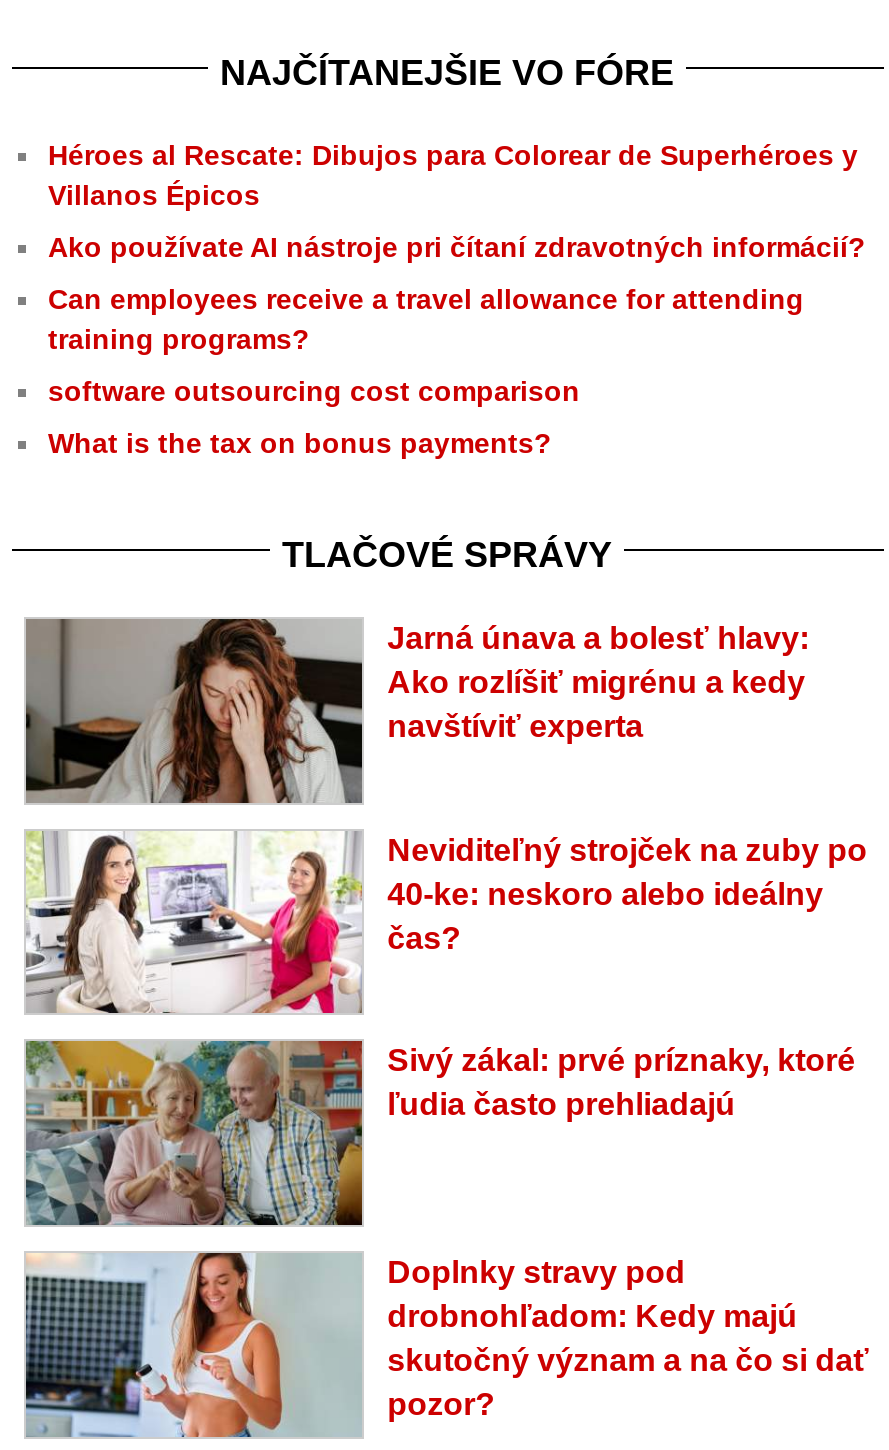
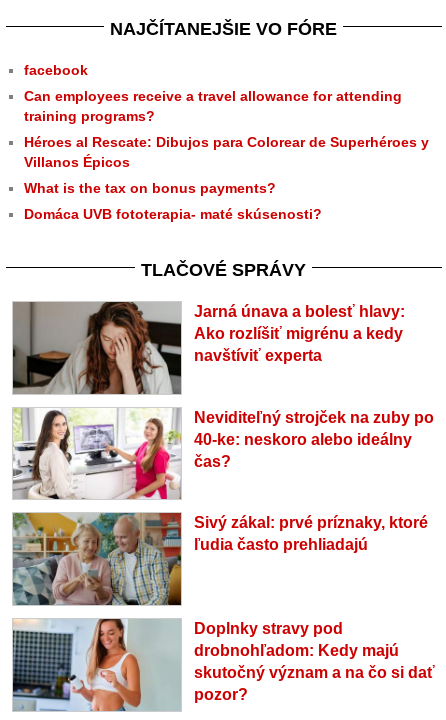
moved [48,139,858,211] -> [24,134,429,170]: Héroes al Rescate: Dibujos para Colorear de Superhéroes y | Villanos Épicos
[48,231,866,263] Ako používate AI nástroje pri čítaní zdravotných informácií? -> [24,62,88,78] facebook
moved [48,283,804,355] -> [24,88,402,124]: Can employees receive a travel allowance for attending | training programs?
[48,375,580,407] software outsourcing cost comparison -> none
moved [48,427,552,459] -> [24,180,276,196]: What is the tax on bonus payments?
none -> [24,206,322,222] Domáca UVB fototerapia- maté skúsenosti?

